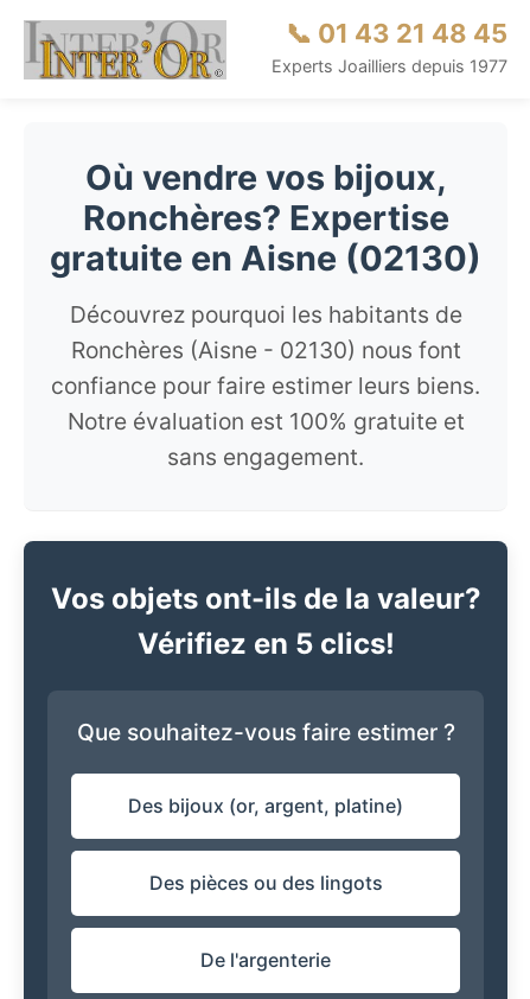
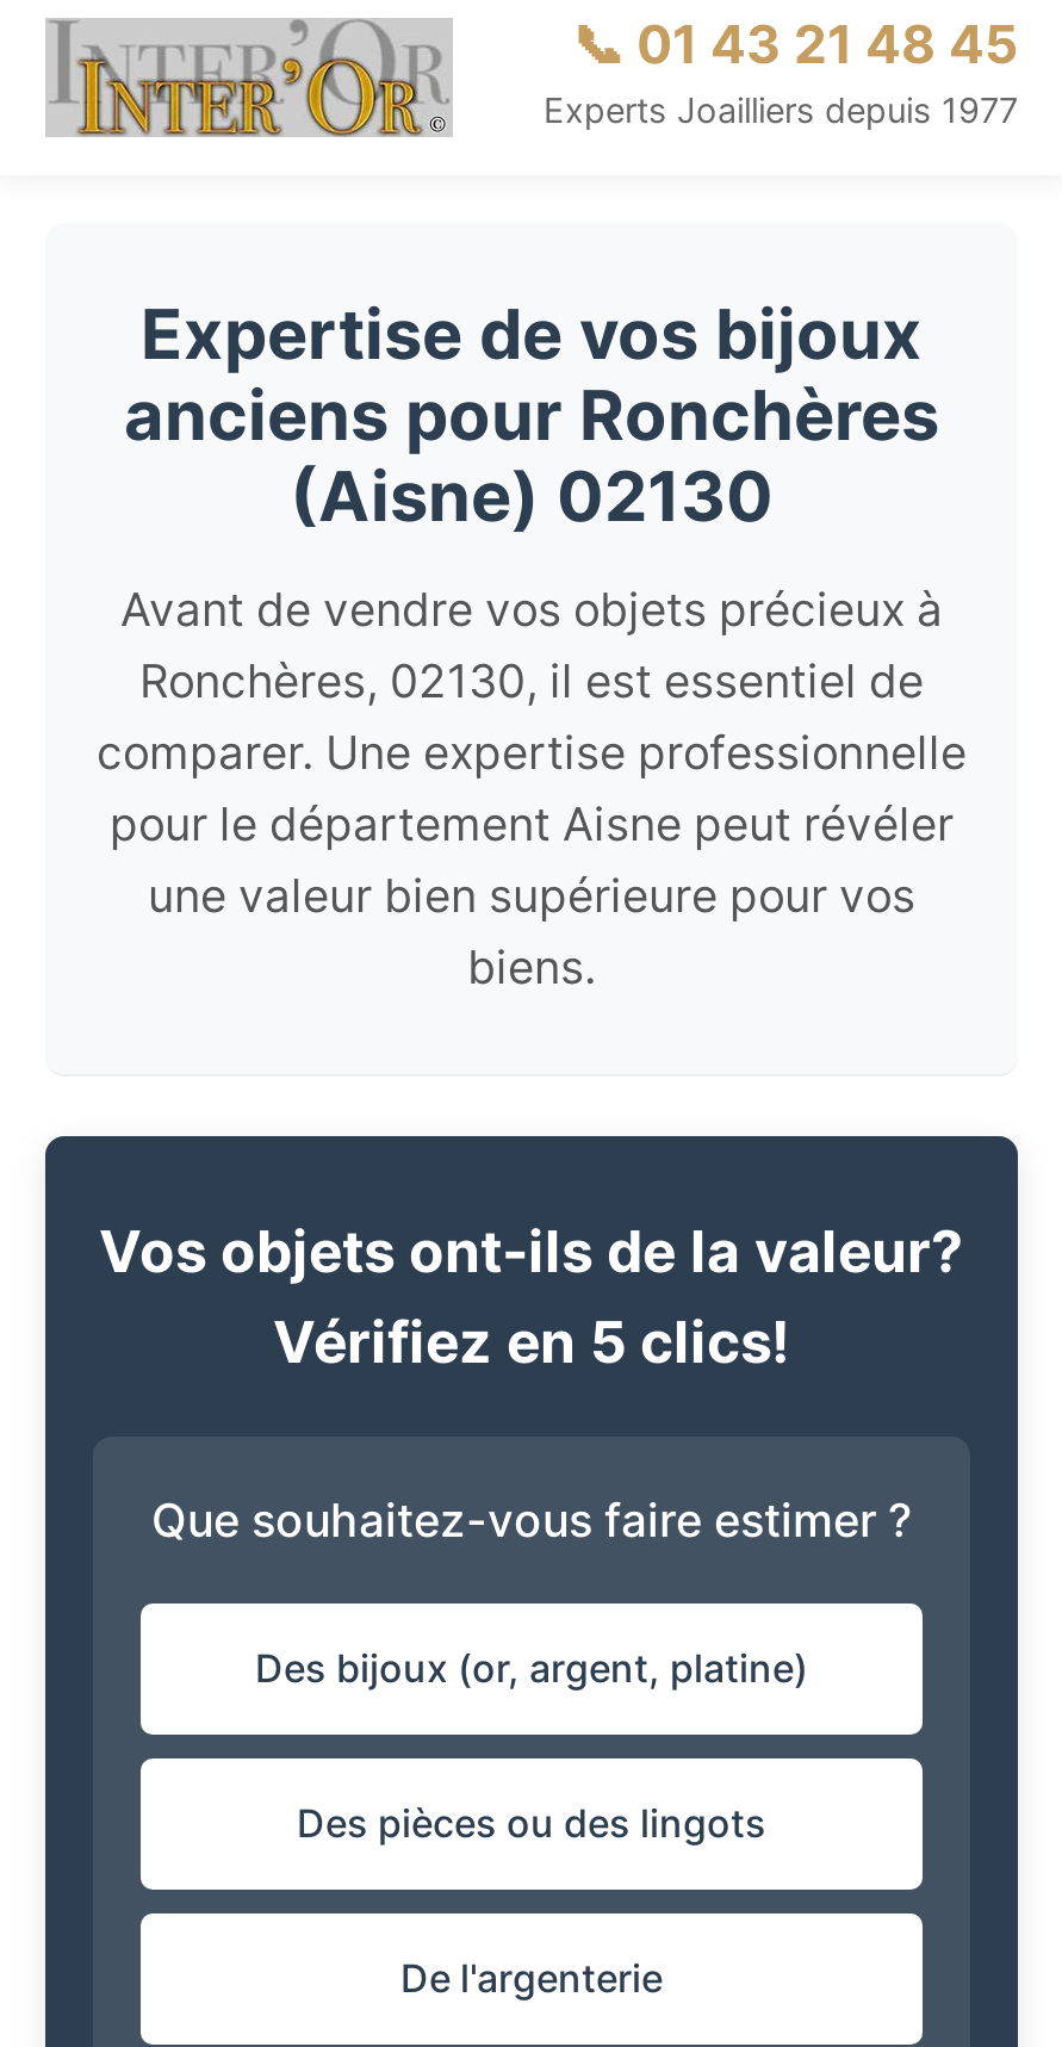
[50,157,481,279] Où vendre vos bijoux, | Ronchères? Expertise | gratuite en Aisne (02130) -> [124,292,939,538] Expertise de vos bijoux | anciens pour Ronchères | (Aisne) 02130
[51,300,480,471] Découvrez pourquoi les habitants de | Ronchères (Aisne - 02130) nous font | confiance pour faire estimer leurs biens. | Notre évaluation est 100% gratuite et | sans engagement. -> [97,581,967,995] Avant de vendre vos objets précieux à | Ronchères, 02130, il est essentiel de | comparer. Une expertise professionnelle | pour le département Aisne peut révéler | une valeur bien supérieure pour vos | biens.

